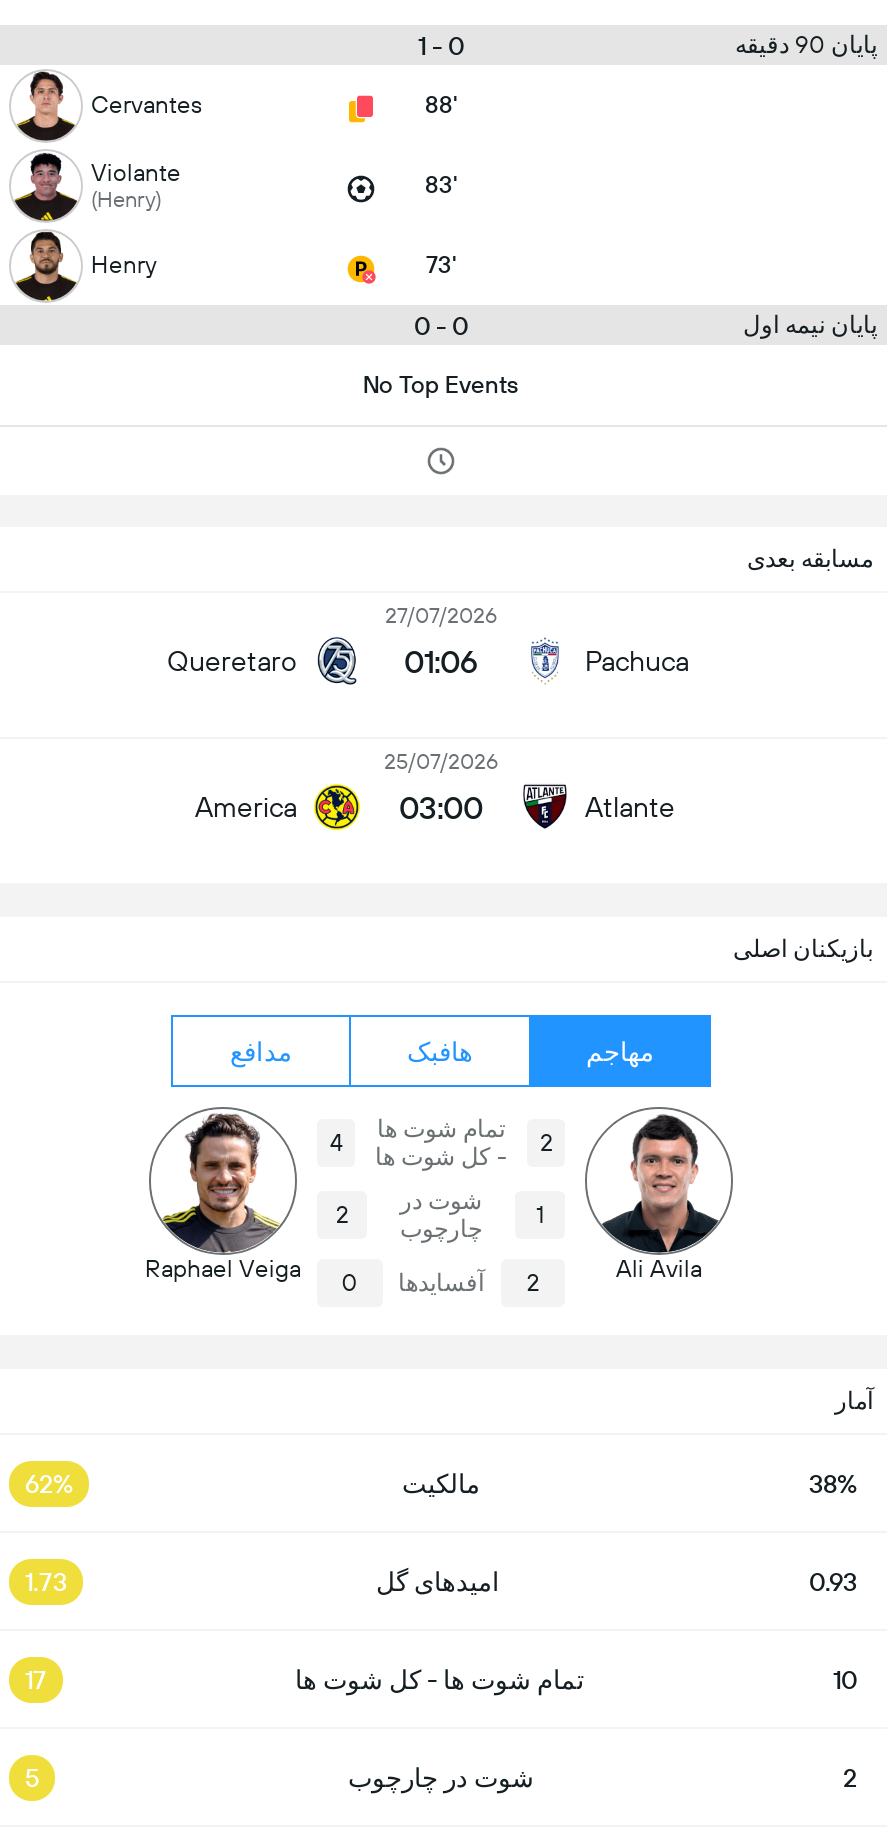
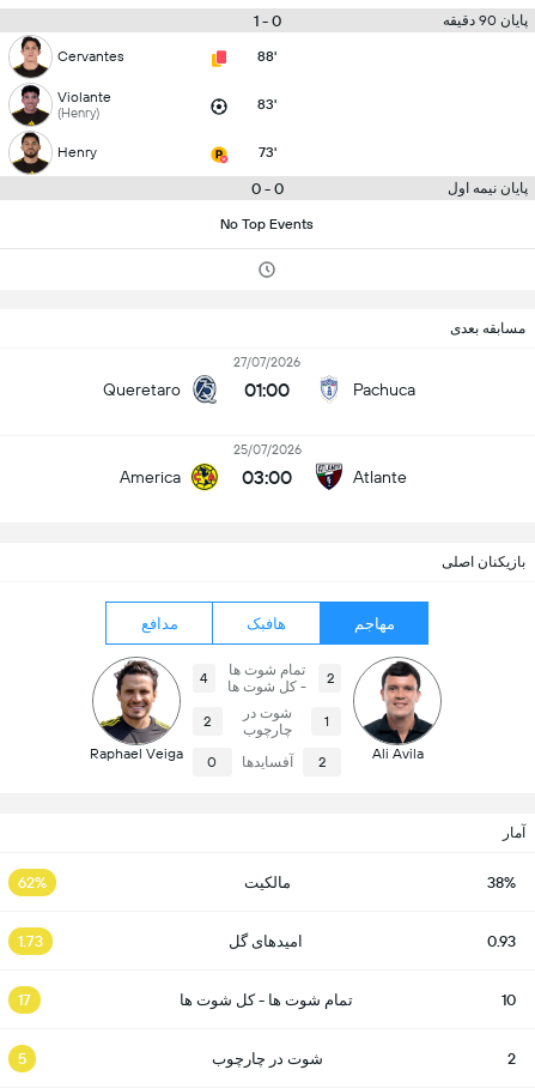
[404,642,478,680] 01:06 -> [244,378,290,401] 01:00

